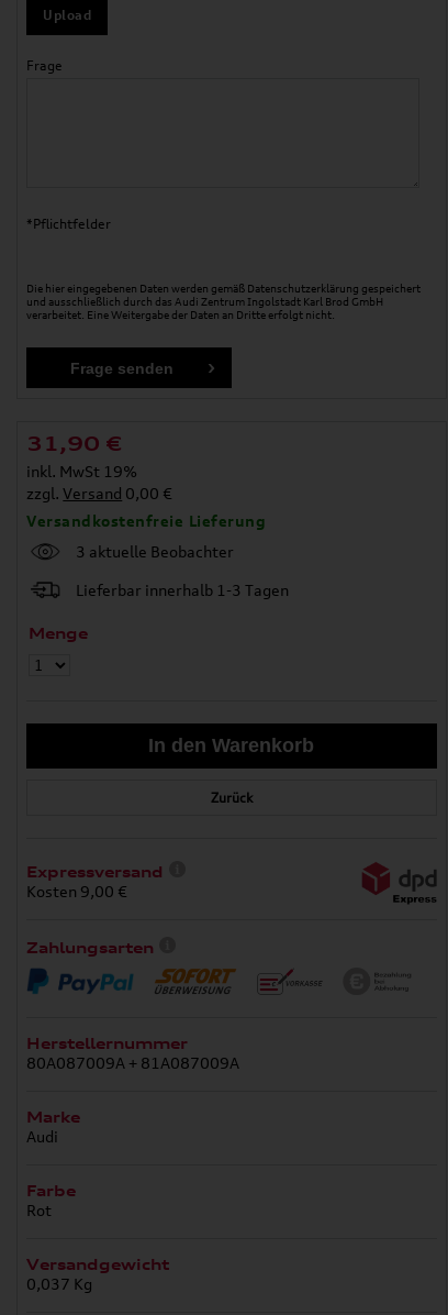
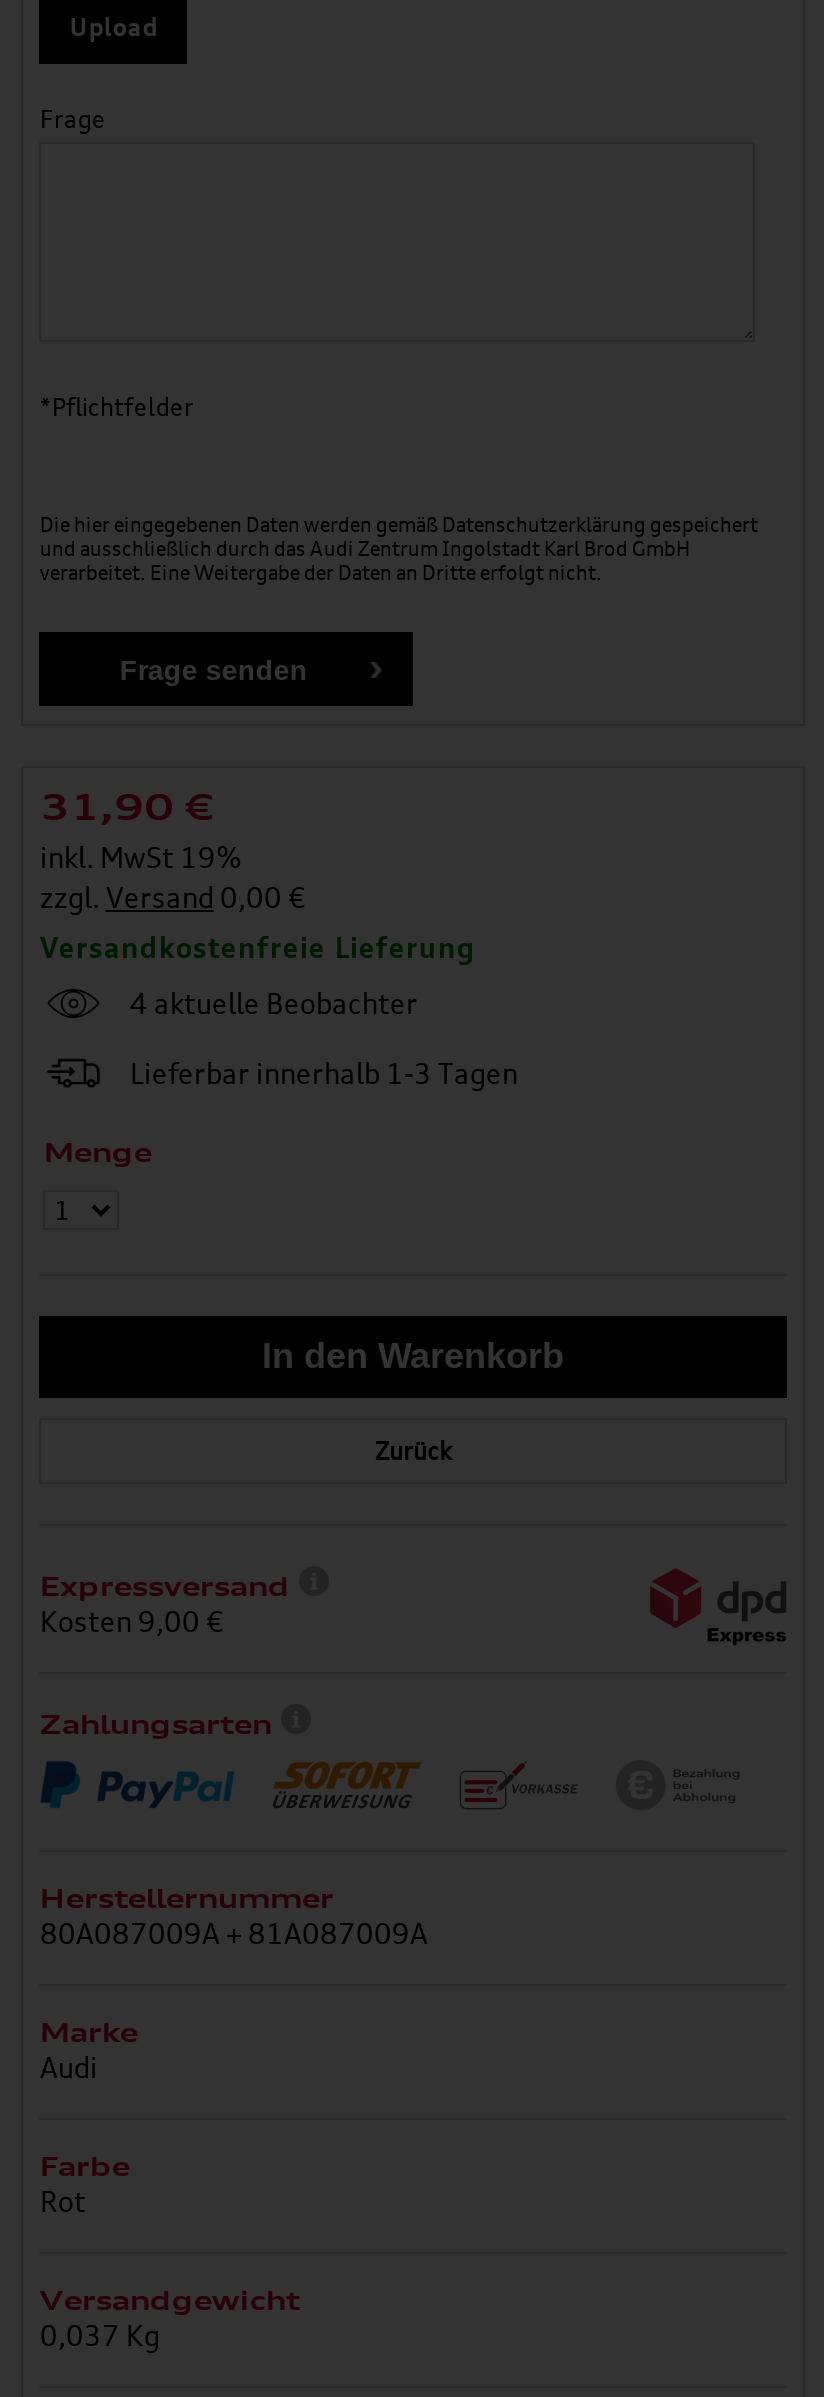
[76,542,234,560] 3 aktuelle Beobachter -> [130,985,418,1019] 4 aktuelle Beobachter

